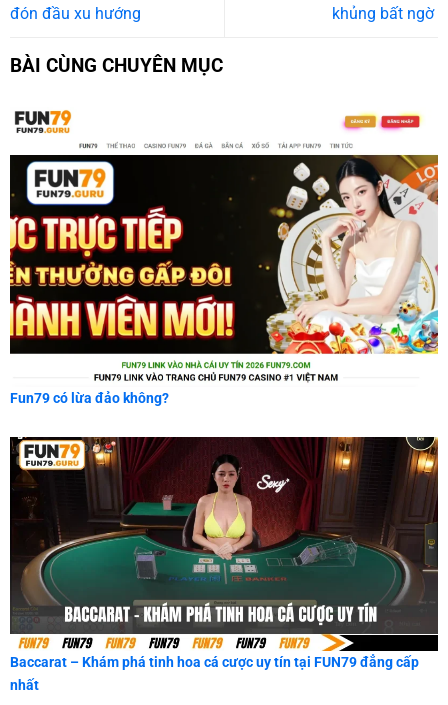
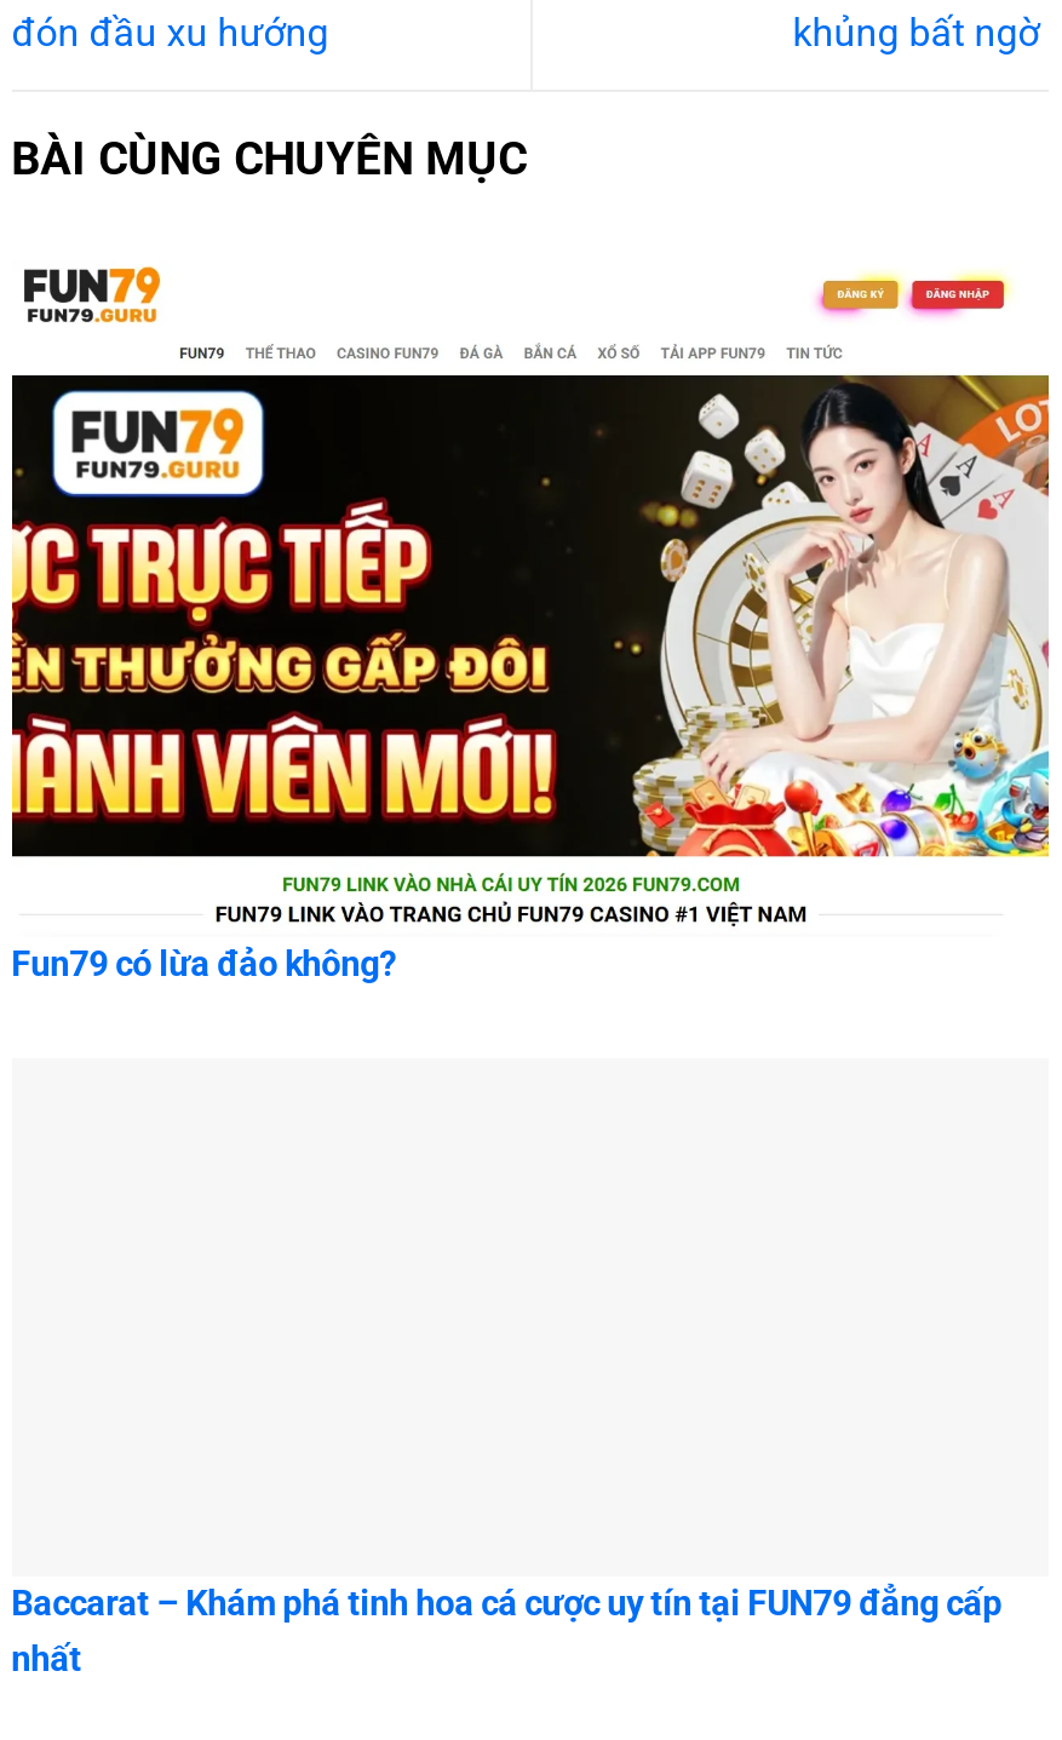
[9,436,439,652] [image] -> none

